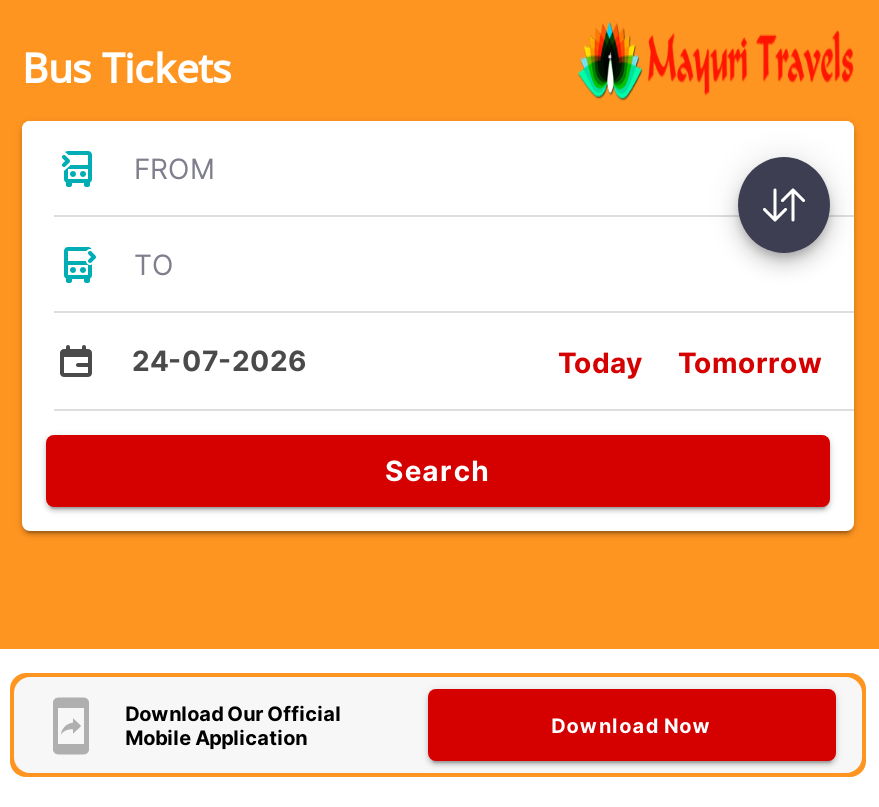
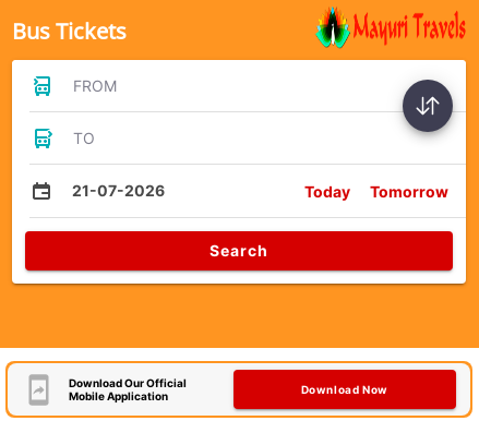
[132,343,306,377] 24-07-2026 -> [72,181,165,200] 21-07-2026

